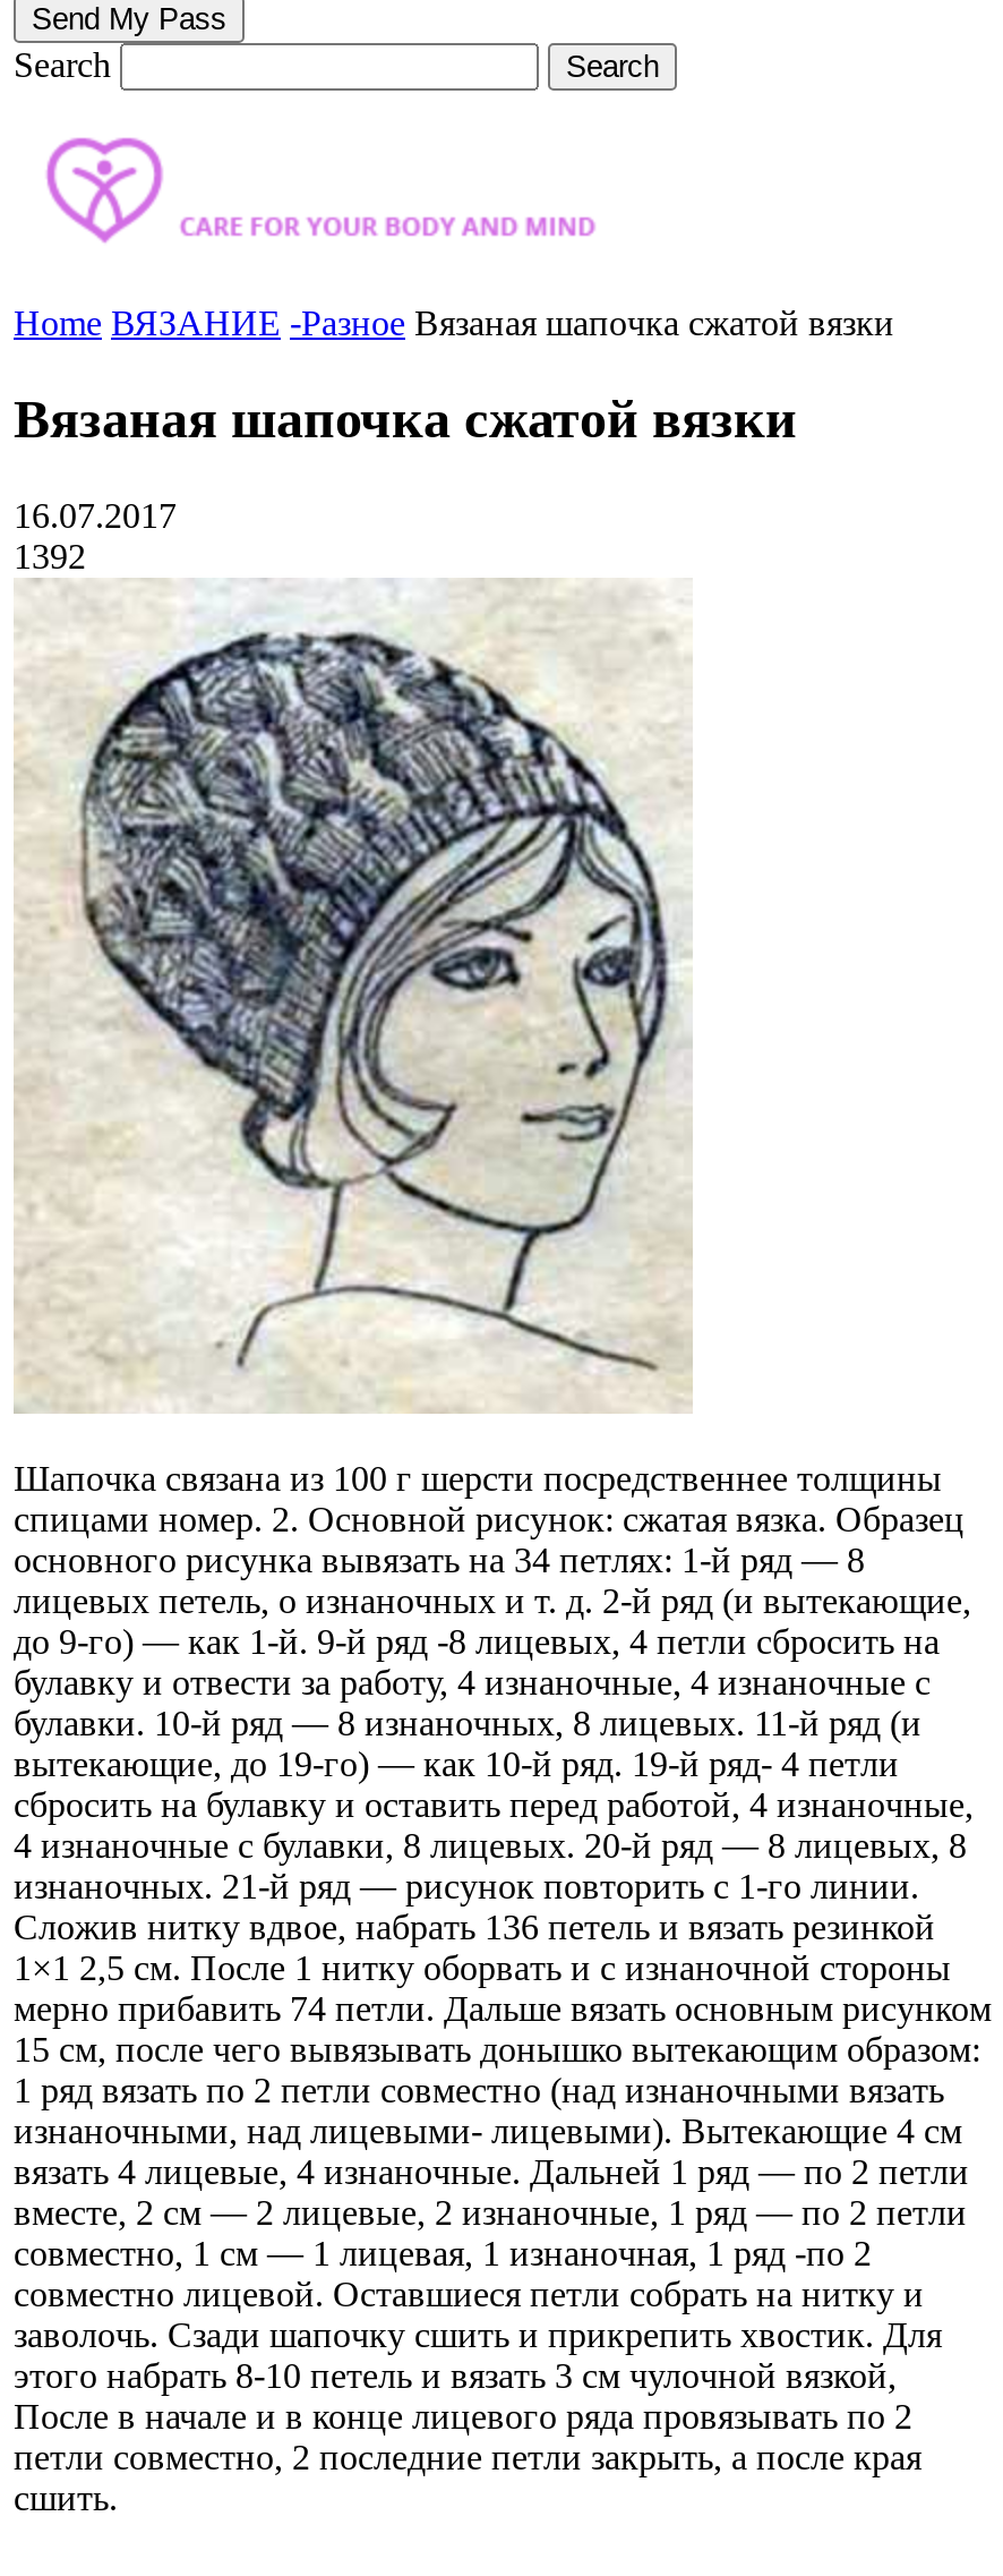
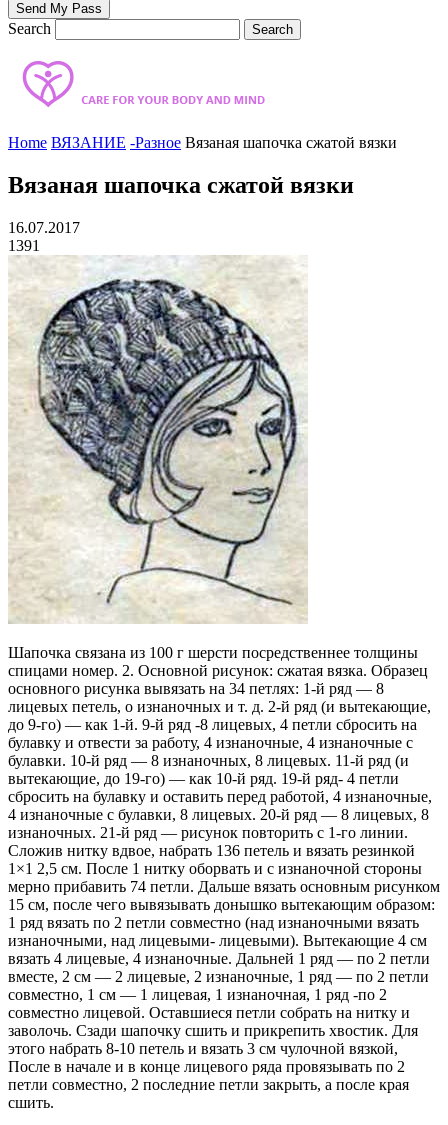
[14,536,86,575] 1392 -> [8,237,40,254] 1391

